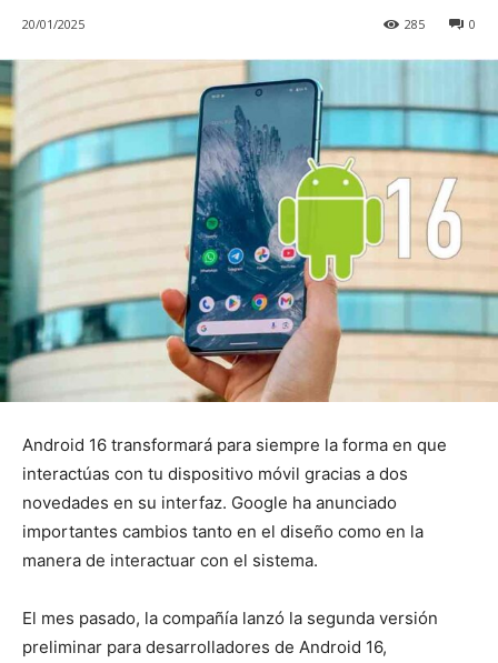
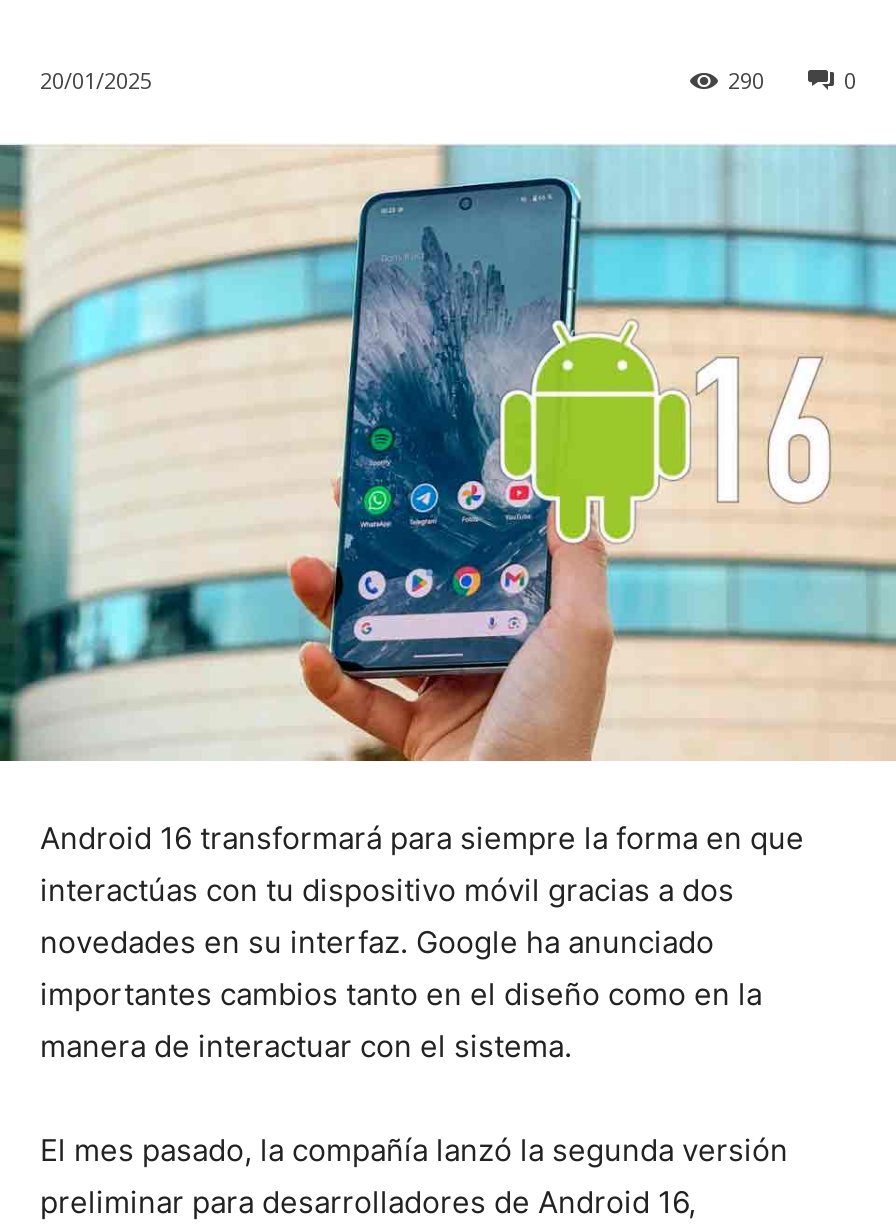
[405,16,425,32] 285 -> [728,65,764,95] 290

